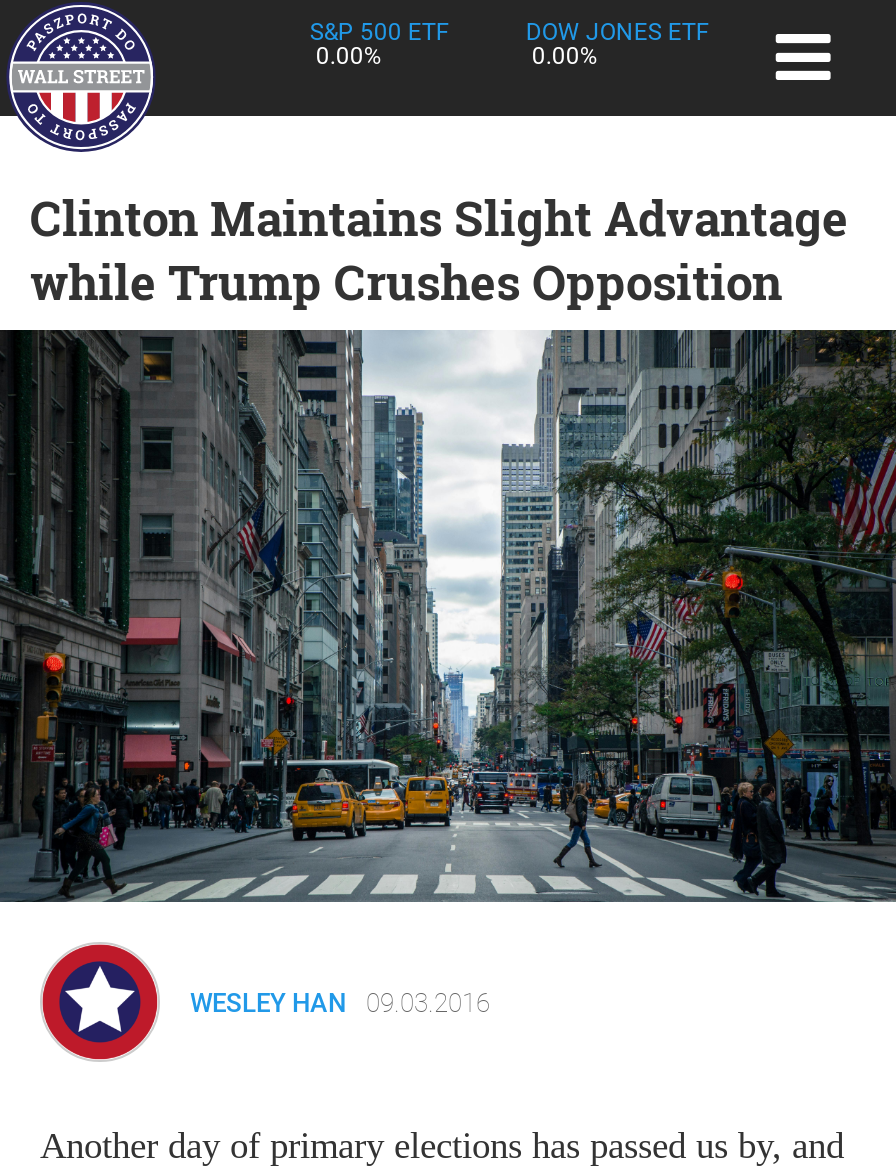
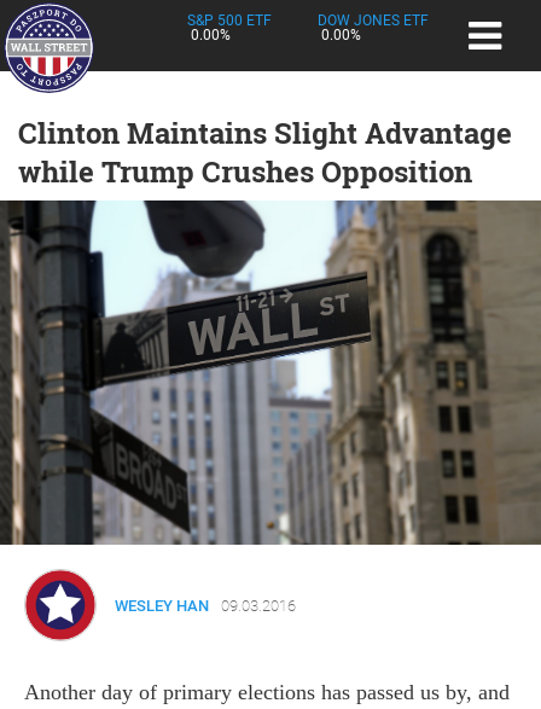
[6,328,890,904] [image] -> [4,199,537,546] [image]

